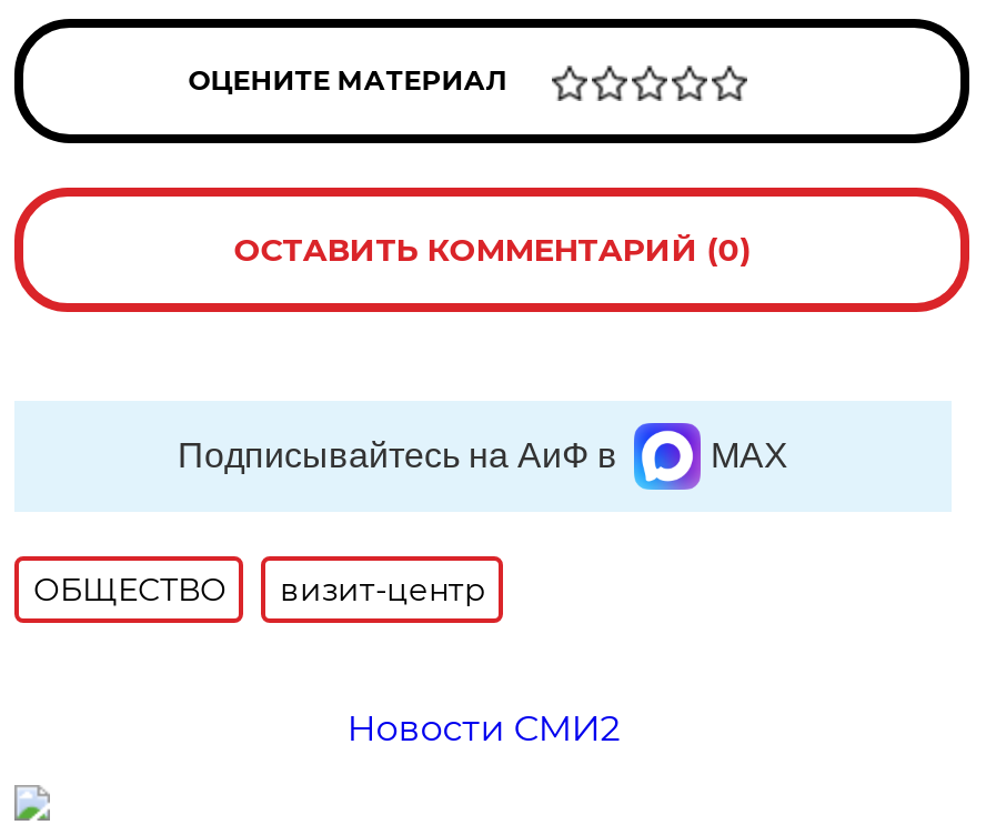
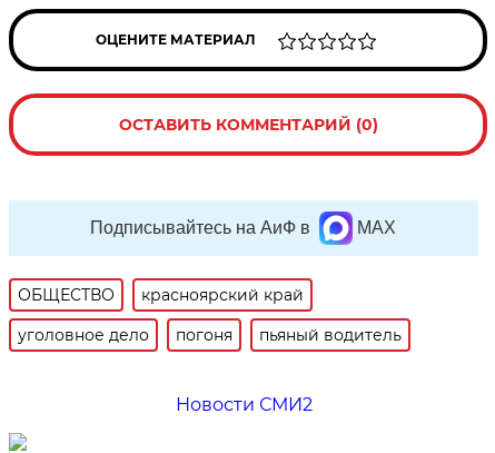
[280,570,486,610] визит-центр -> [18,285,402,345] красноярский край | уголовное дело | погоня | пьяный водитель

